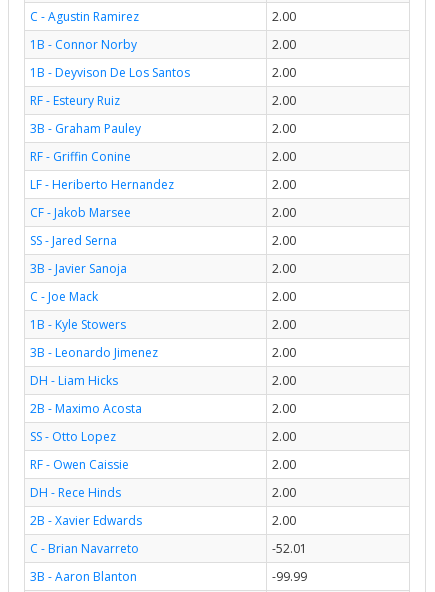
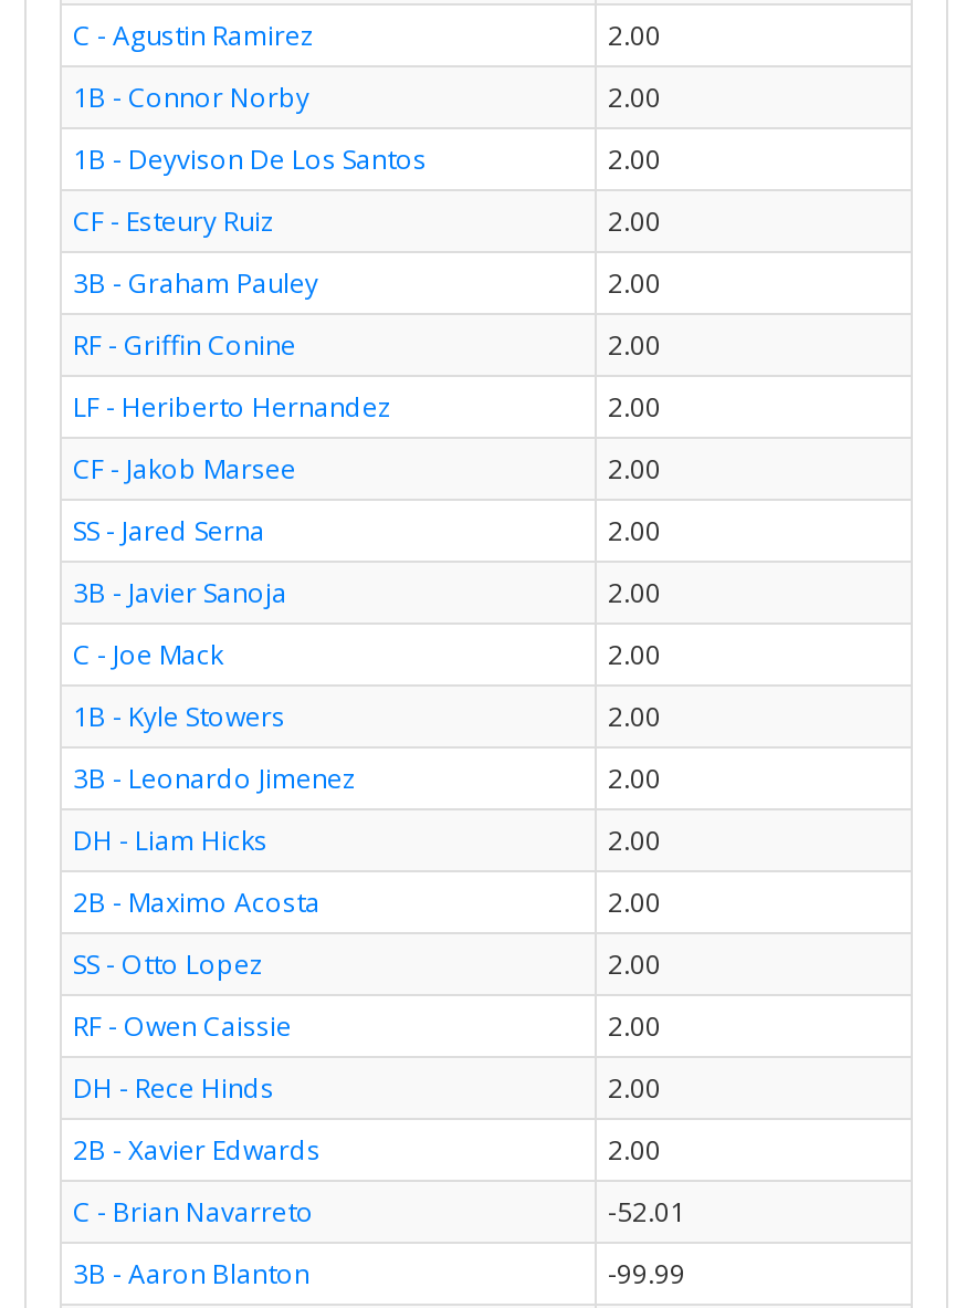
[30,92,120,109] RF - Esteury Ruiz -> [73,202,274,240] CF - Esteury Ruiz

